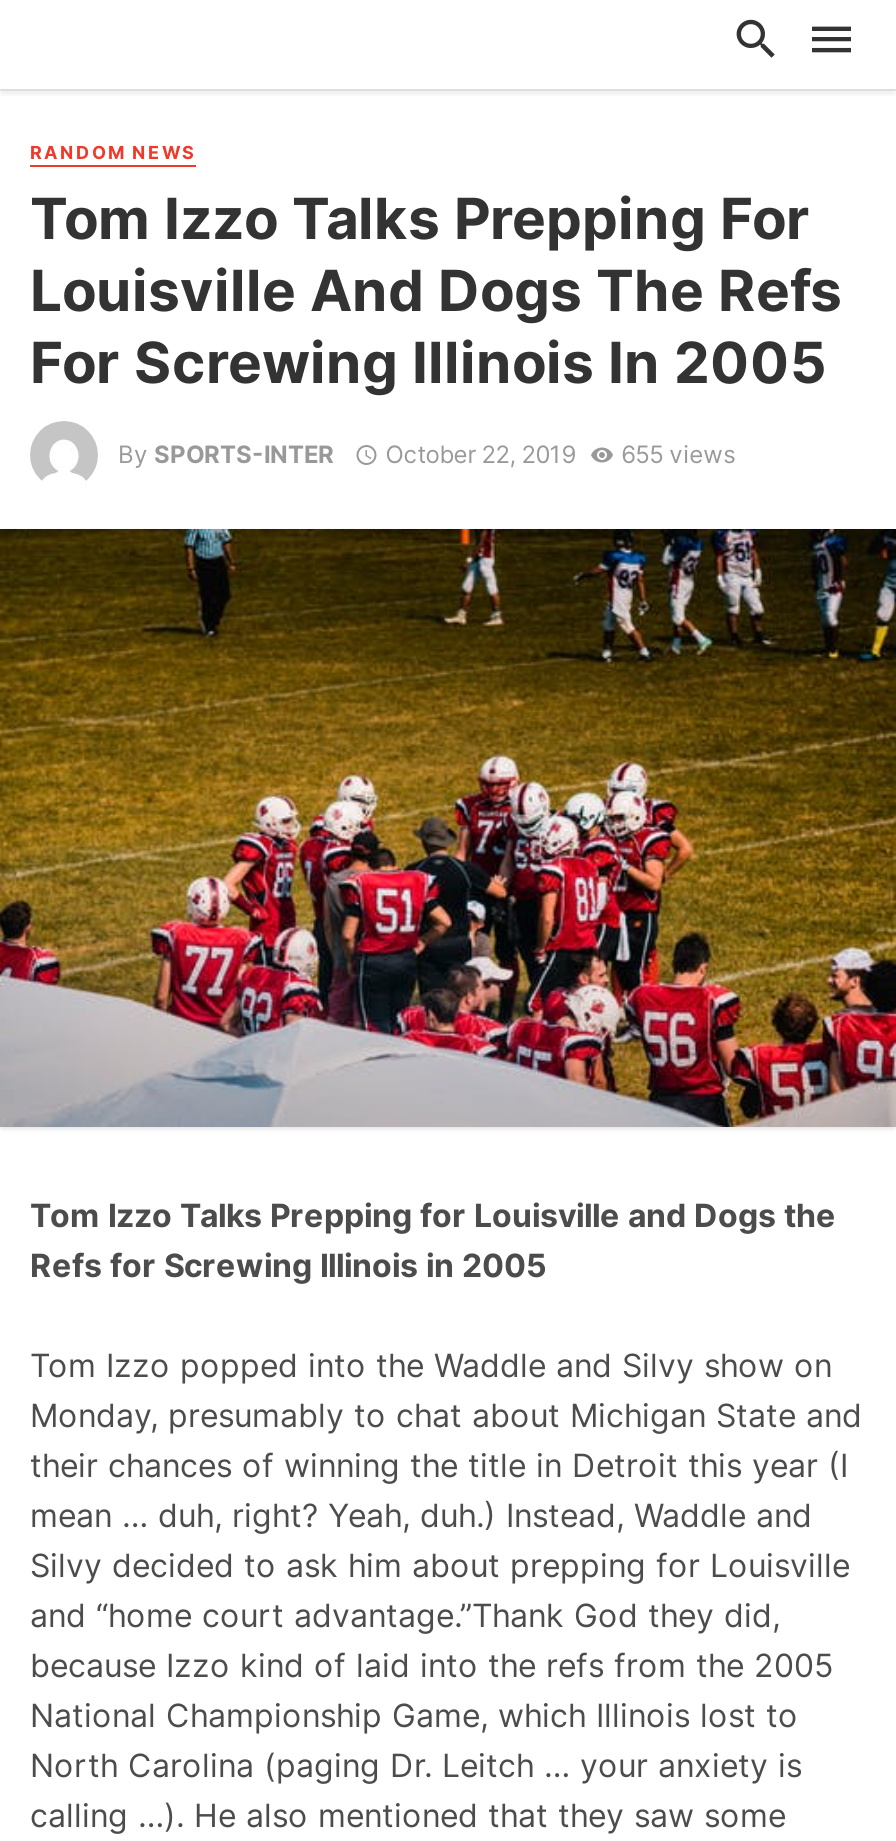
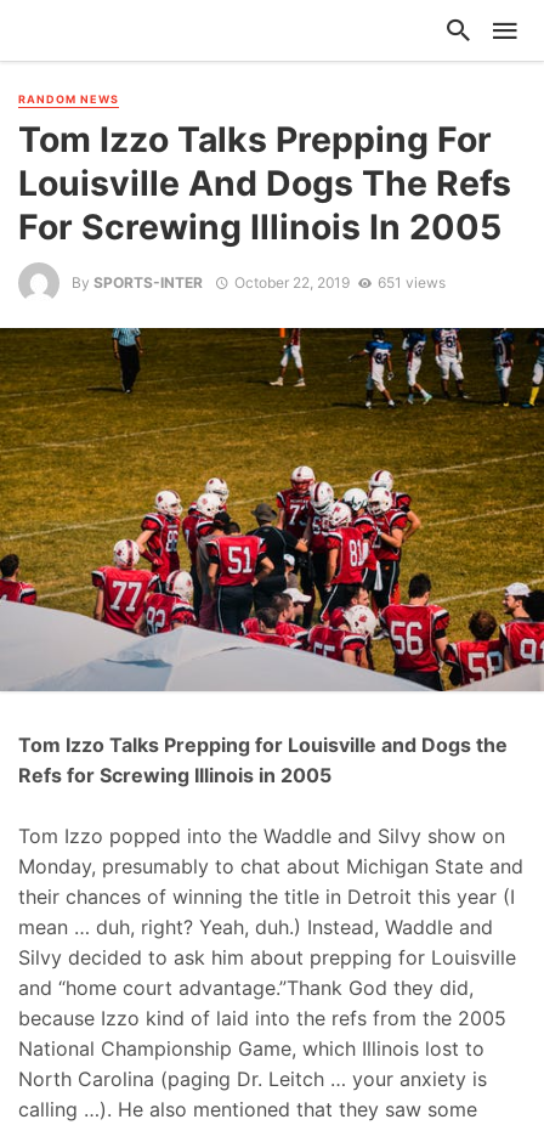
[118,438,735,468] By SPORTS-INTER October 22, 2019 655 views -> [72,273,445,291] By SPORTS-INTER October 22, 2019 651 views

